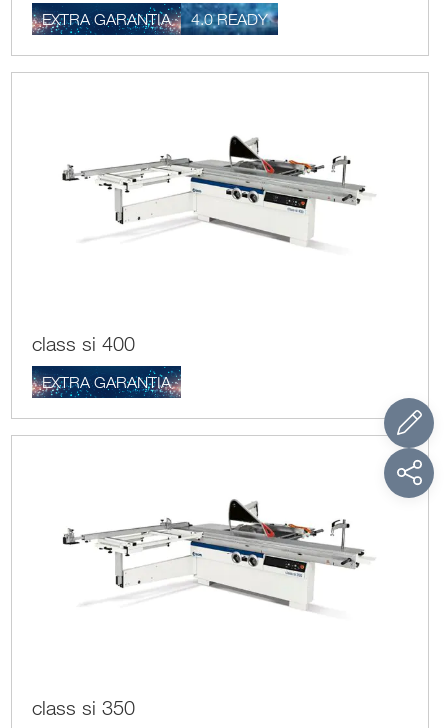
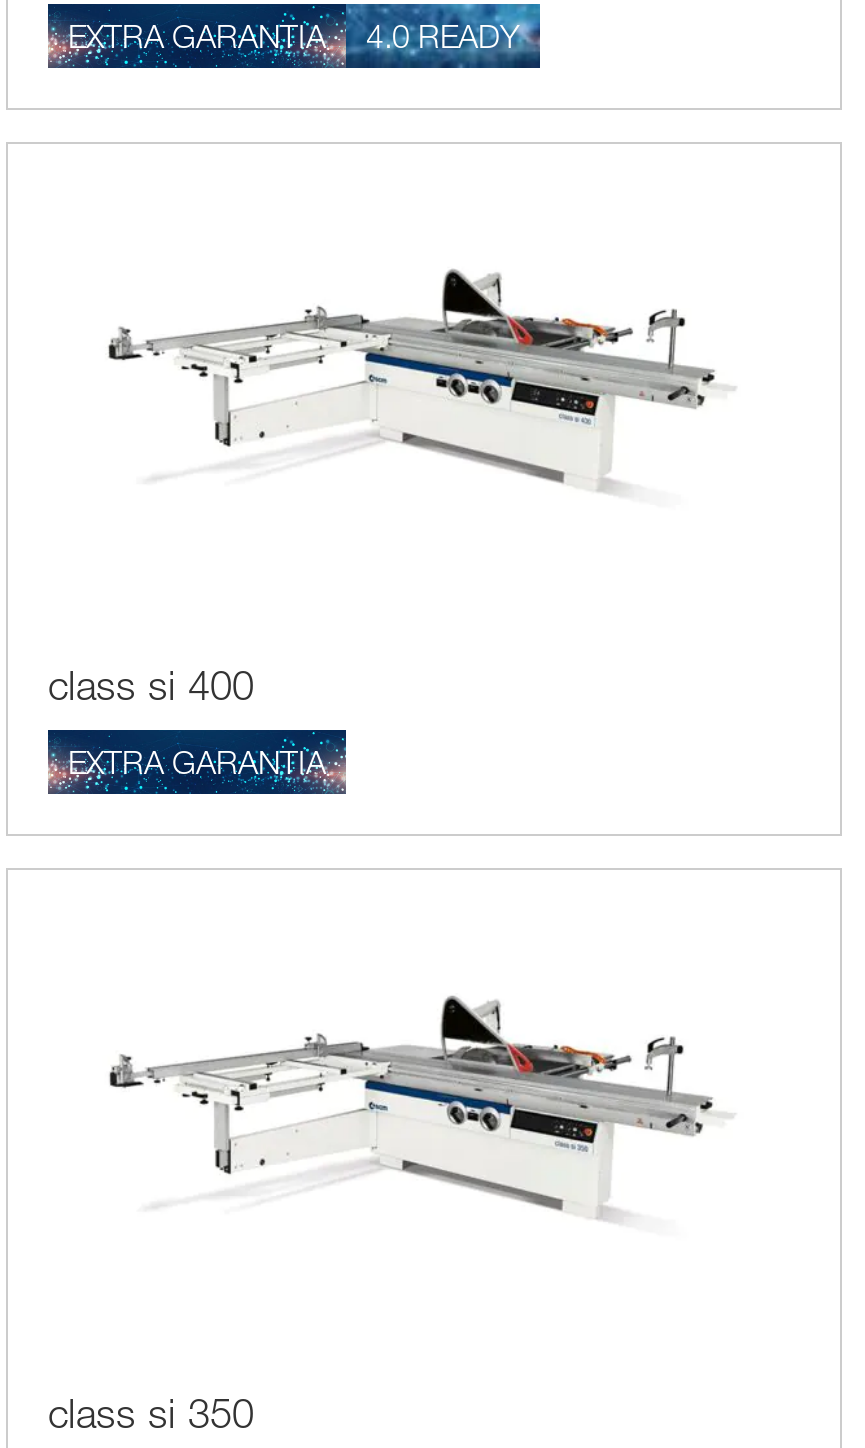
[383,397,435,499] [image] -> none

